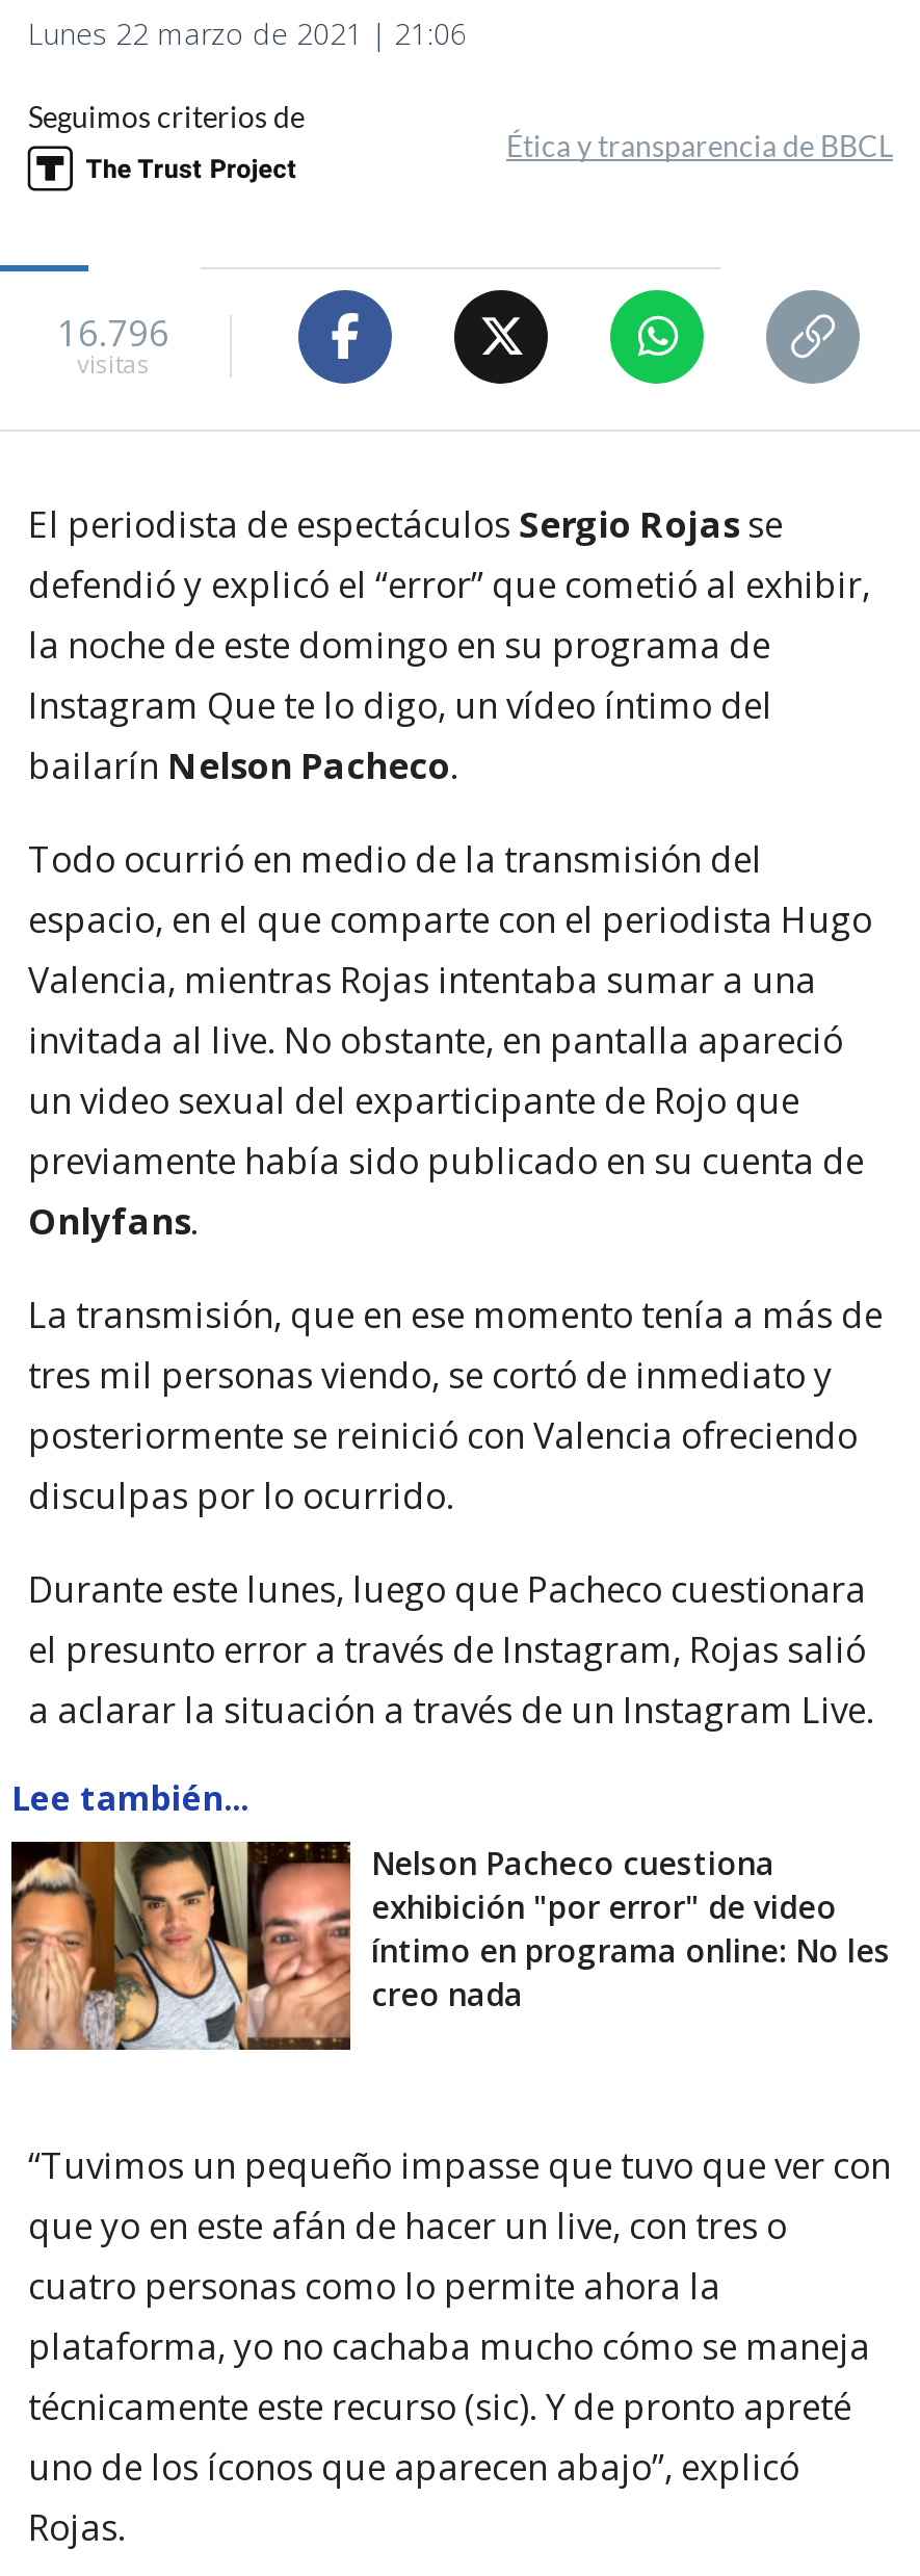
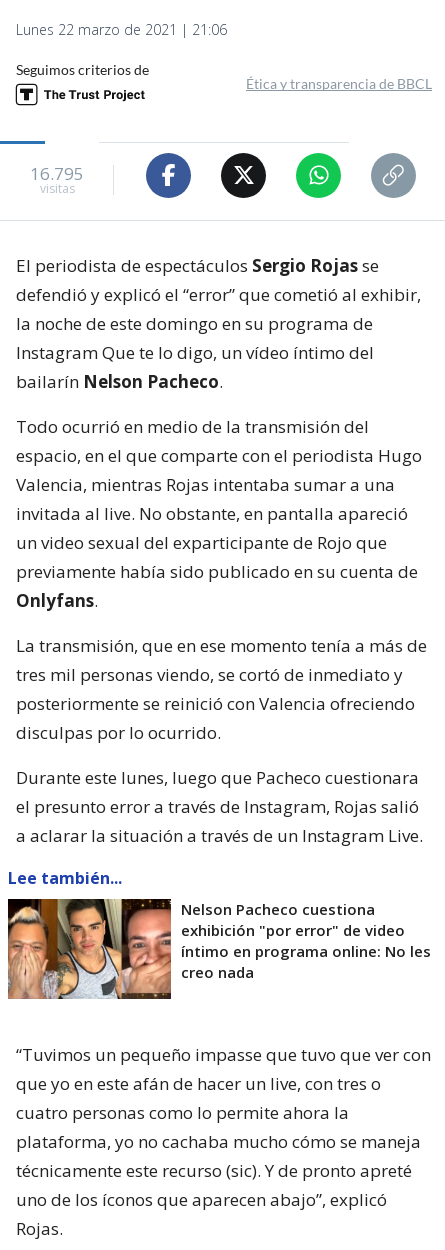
[57,309,169,357] 16.796 -> [30,162,84,185] 16.795

